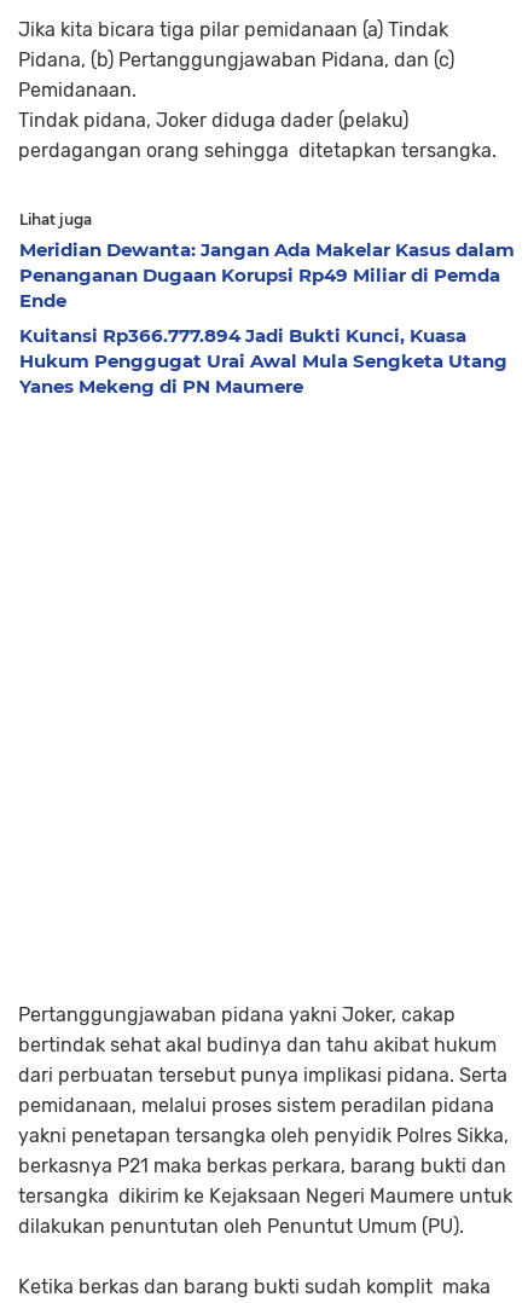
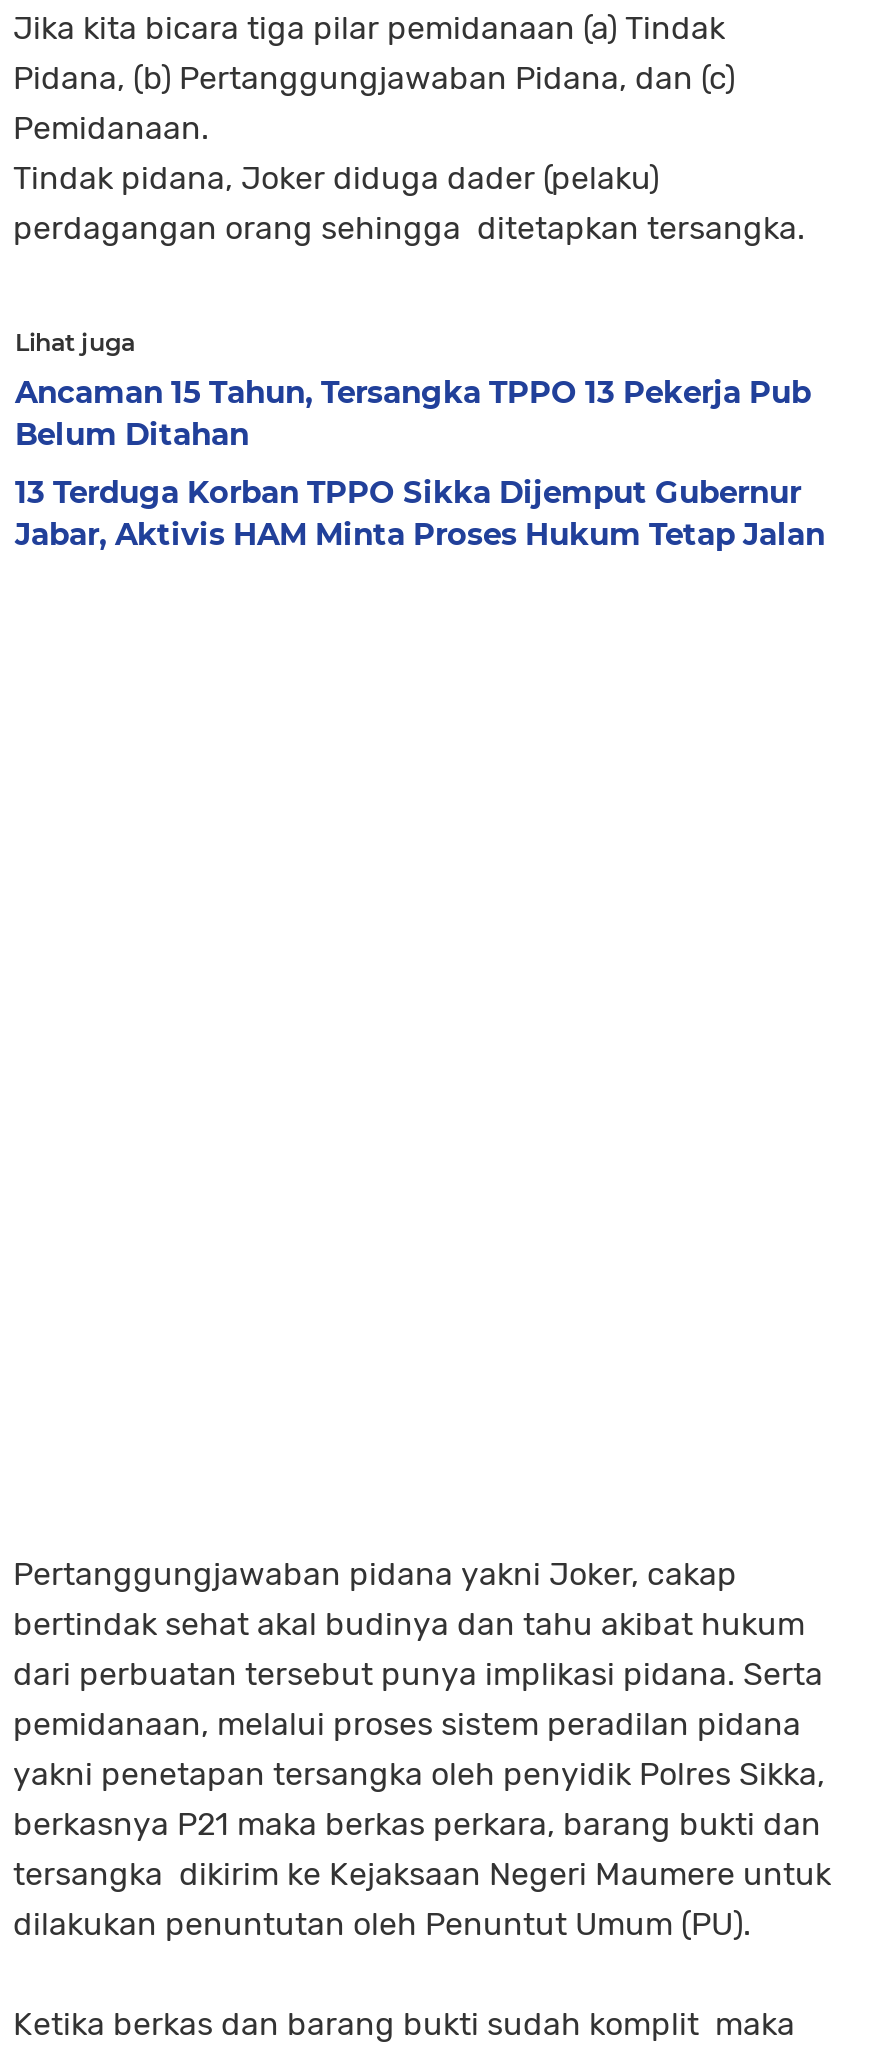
[19,238,515,312] Meridian Dewanta: Jangan Ada Makelar Kasus dalam | Penanganan Dugaan Korupsi Rp49 Miliar di Pemda | Ende -> [15,373,811,453] Ancaman 15 Tahun, Tersangka TPPO 13 Pekerja Pub | Belum Ditahan
[19,324,507,398] Kuitansi Rp366.777.894 Jadi Bukti Kunci, Kuasa | Hukum Penggugat Urai Awal Mula Sengketa Utang | Yanes Mekeng di PN Maumere -> [15,473,825,553] 13 Terduga Korban TPPO Sikka Dijemput Gubernur | Jabar, Aktivis HAM Minta Proses Hukum Tetap Jalan

